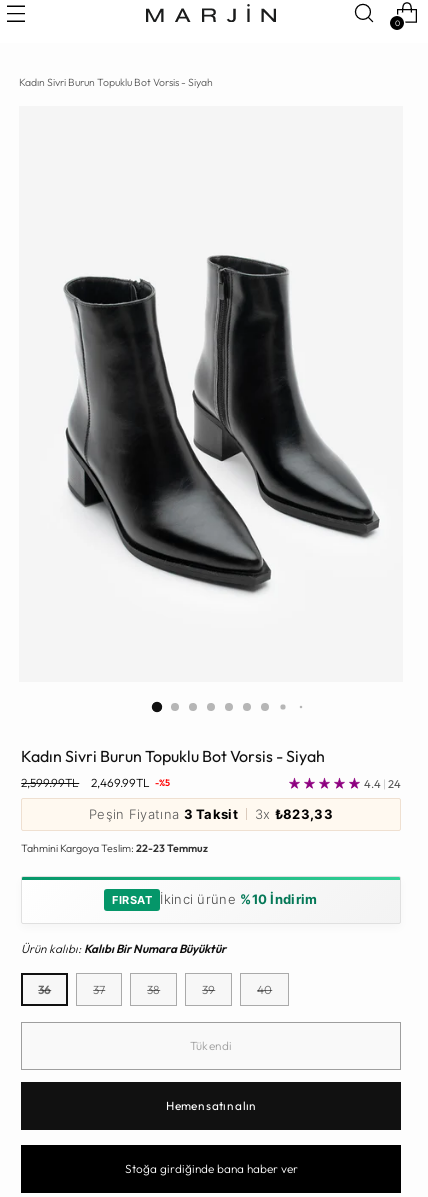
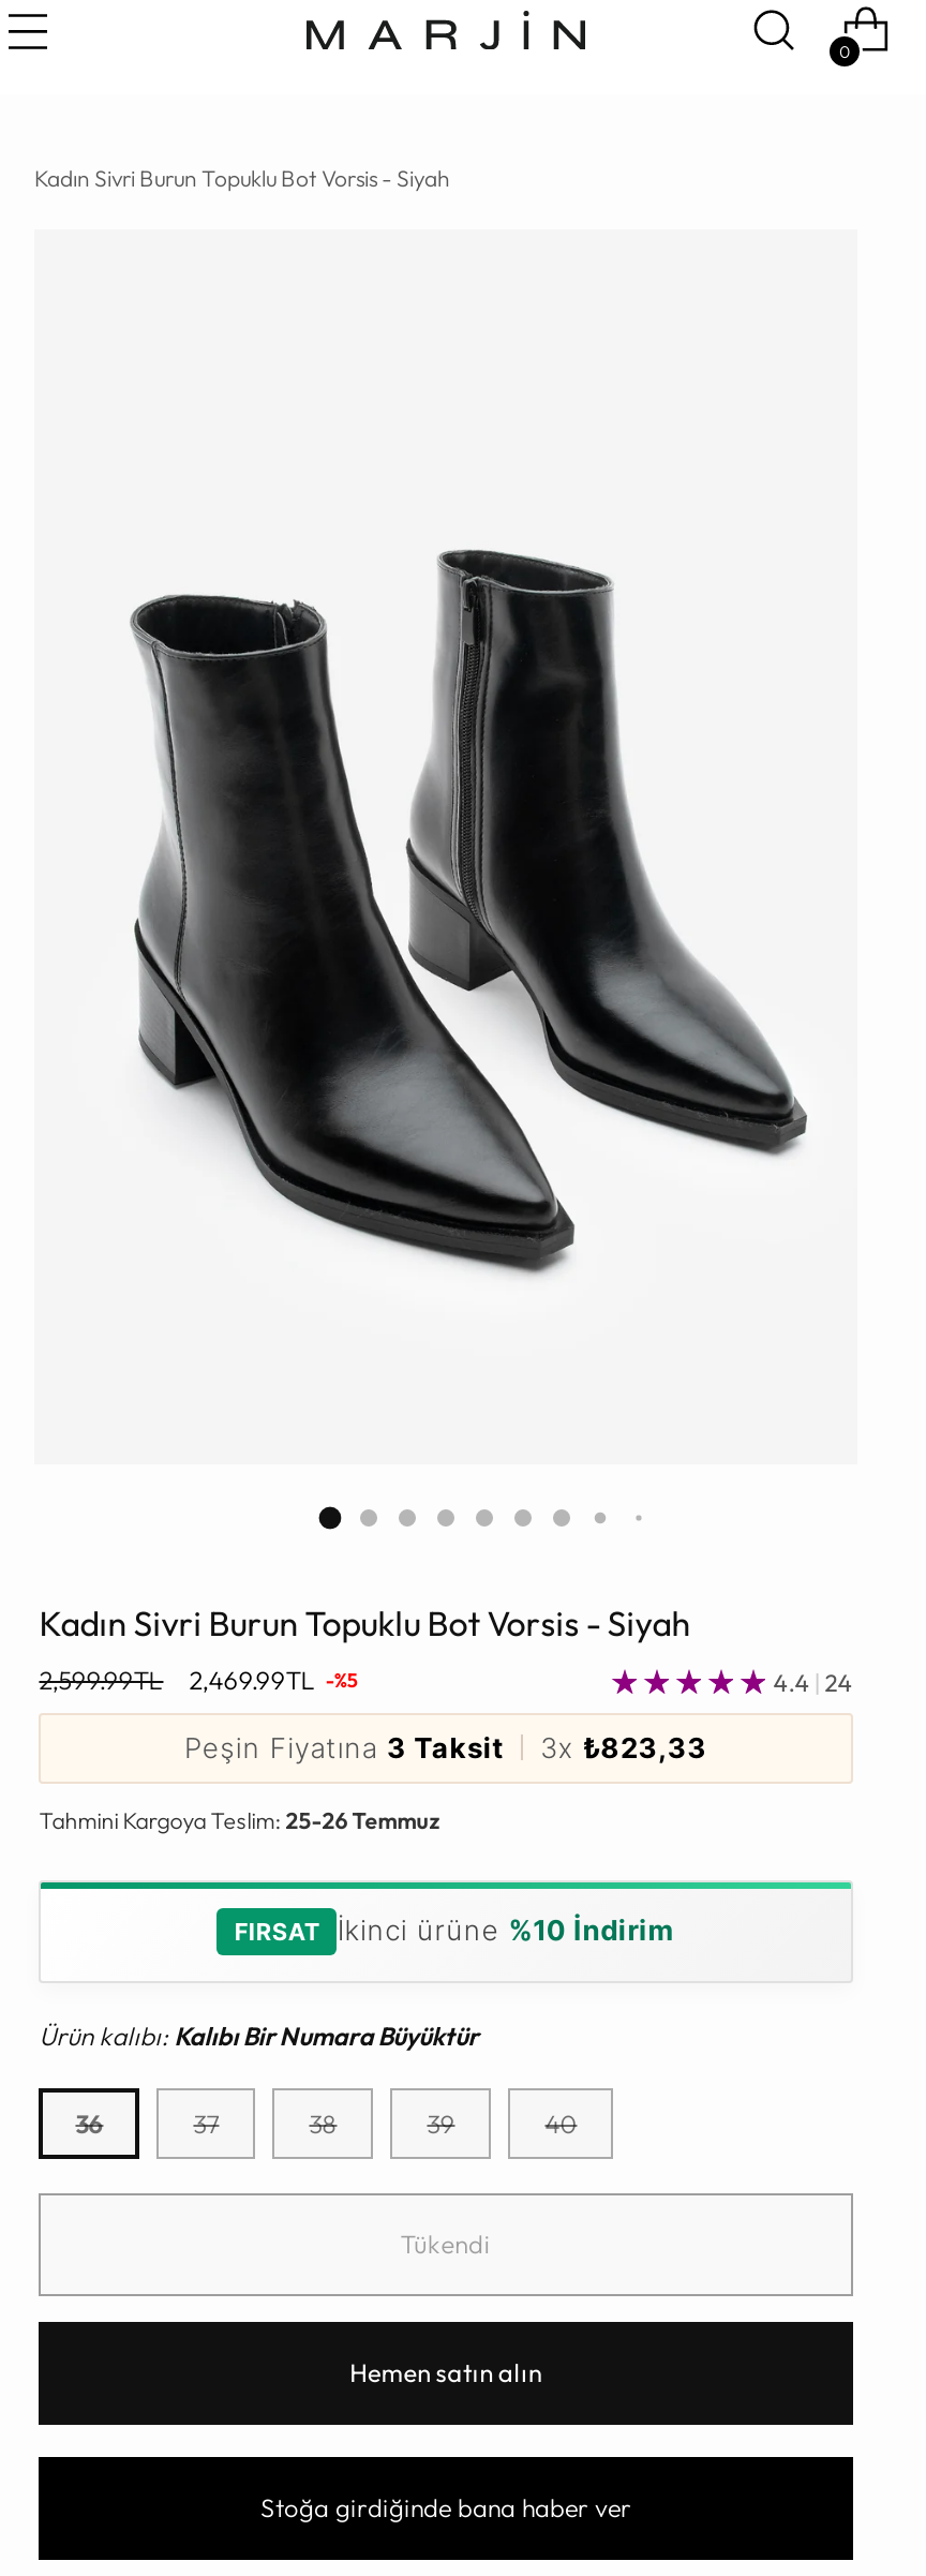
[21,841,208,855] Tahmini Kargoya Teslim: 22-23 Temmuz -> [39,1805,440,1835] Tahmini Kargoya Teslim: 25-26 Temmuz

